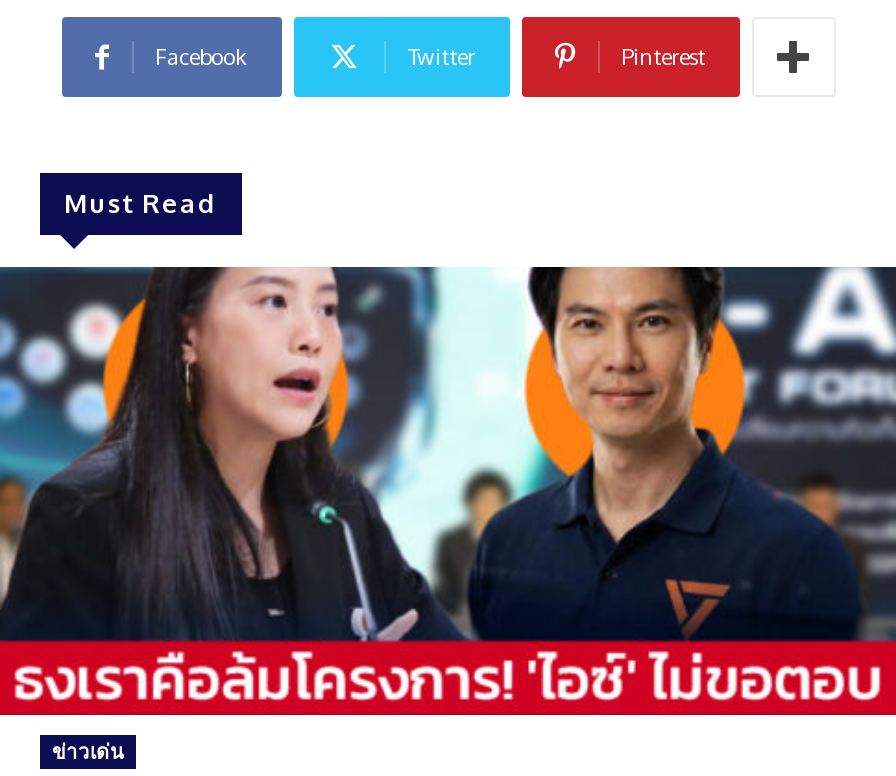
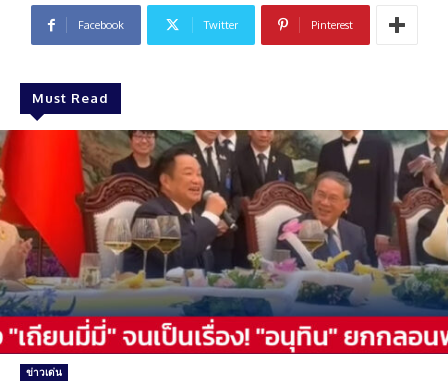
[6,264,890,716] [image] -> [3,129,445,354] [image]

